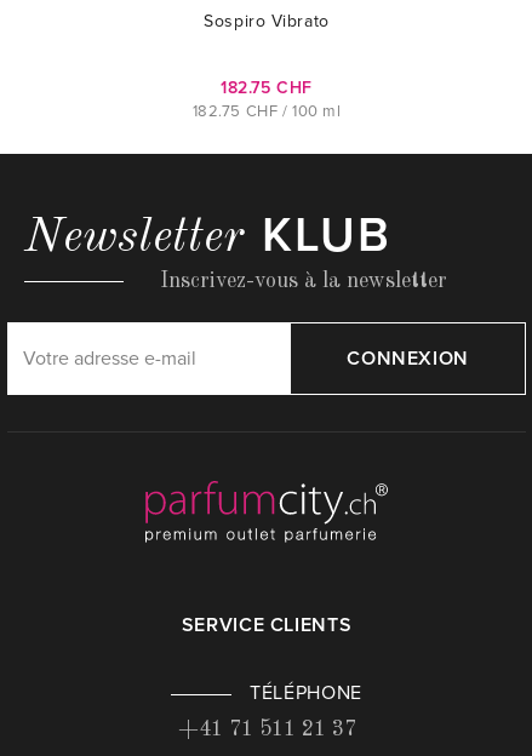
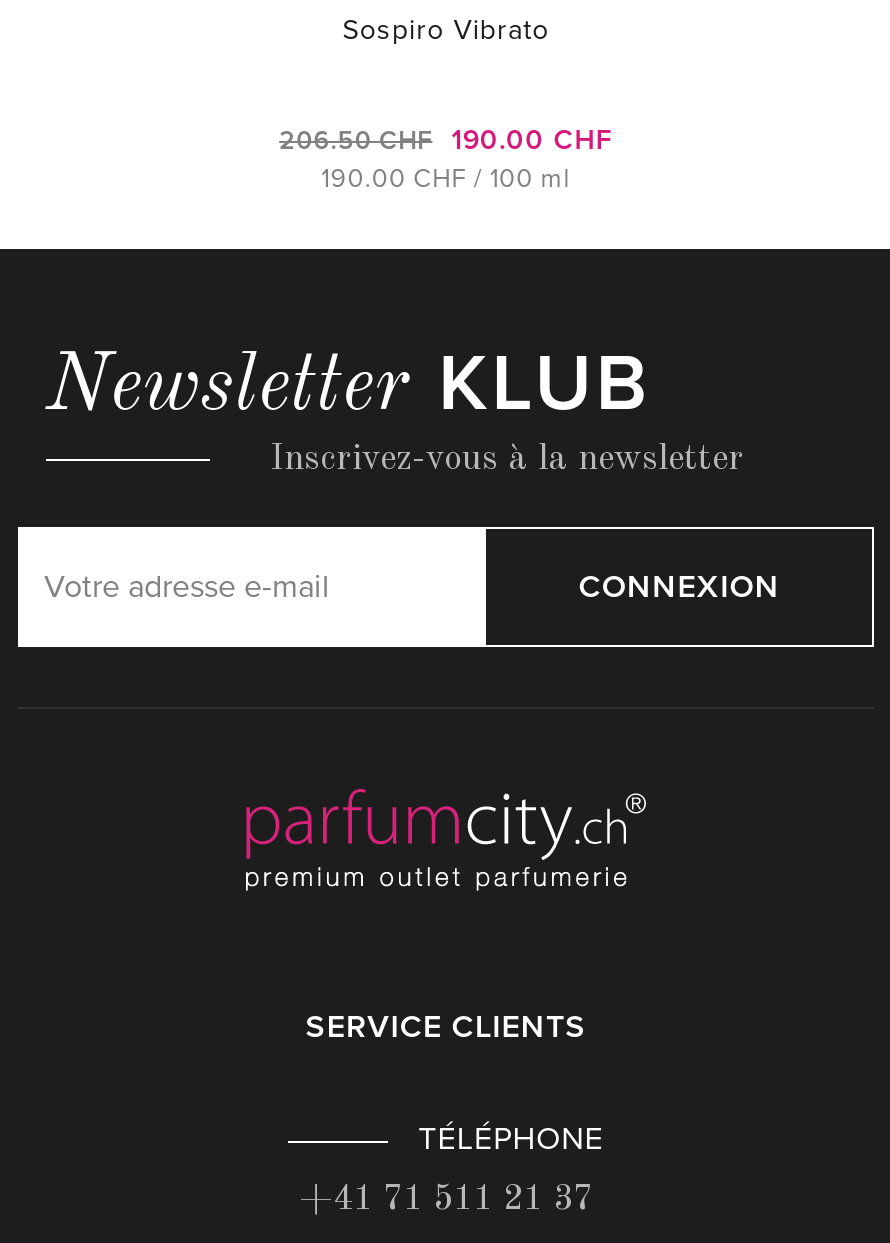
[192,78,341,121] 182.75 CHF | 182.75 CHF / 100 ml -> [279,123,613,195] 206.50 CHF 190.00 CHF | 190.00 CHF / 100 ml

